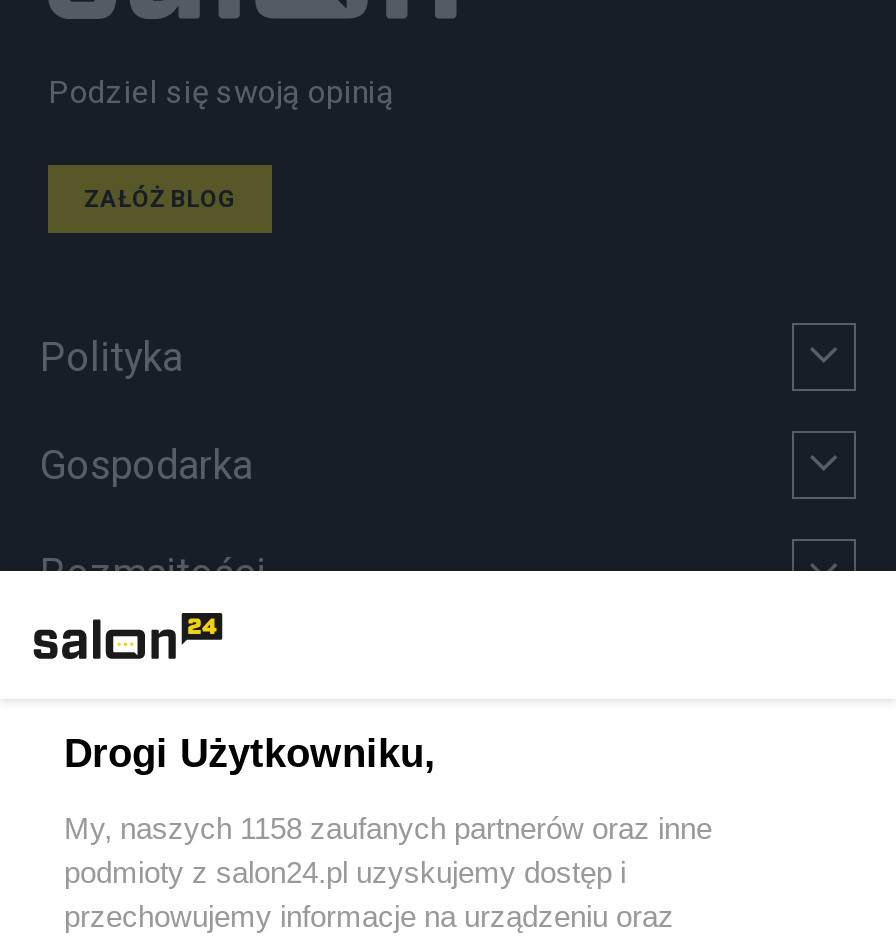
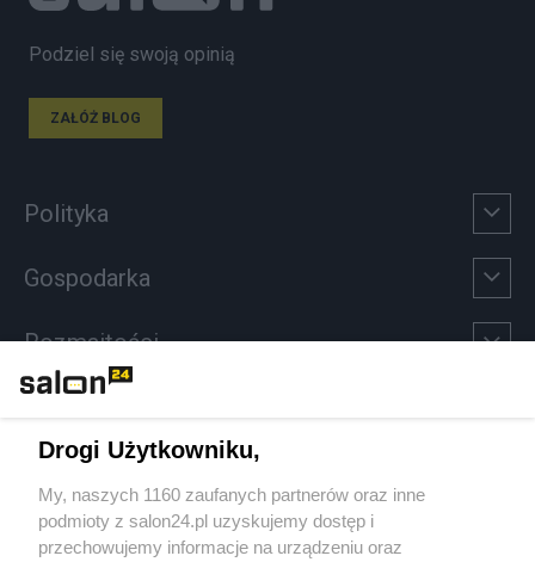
[64,811,712,845] My, naszych 1158 zaufanych partnerów oraz inne -> [38,484,425,505] My, naszych 1160 zaufanych partnerów oraz inne

